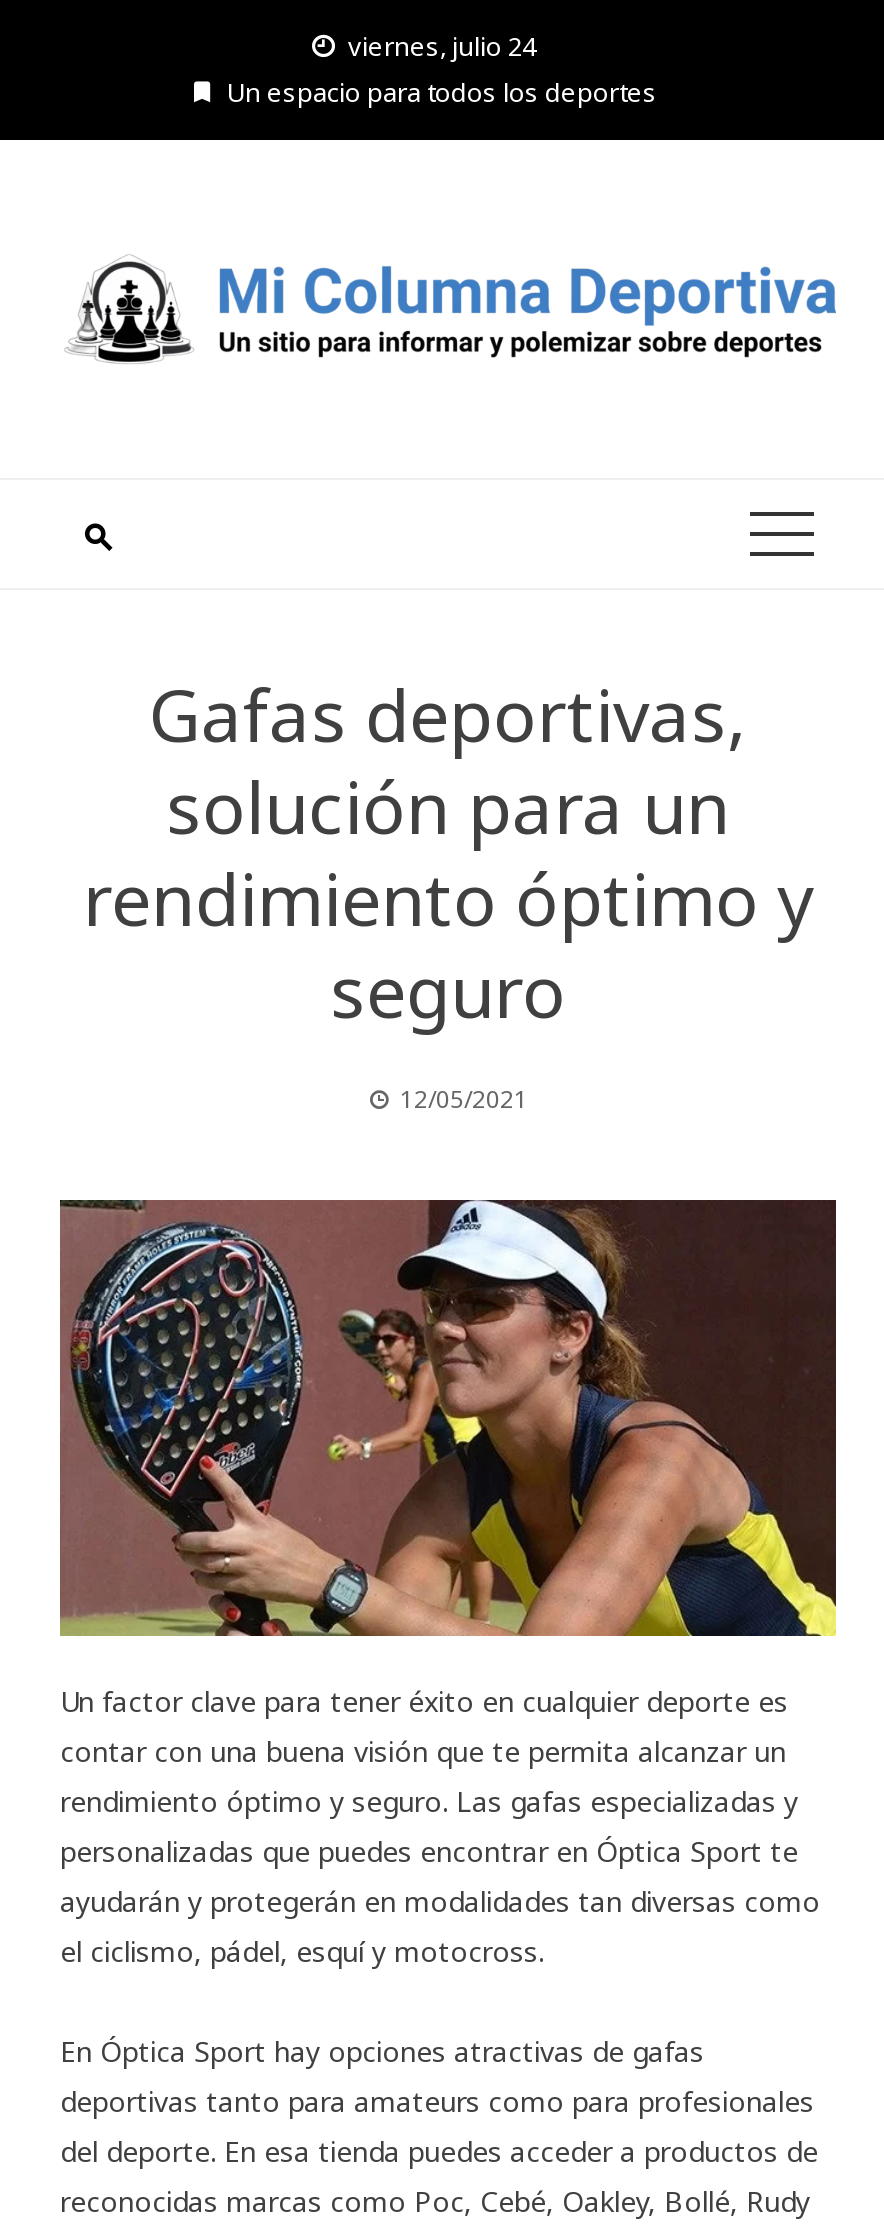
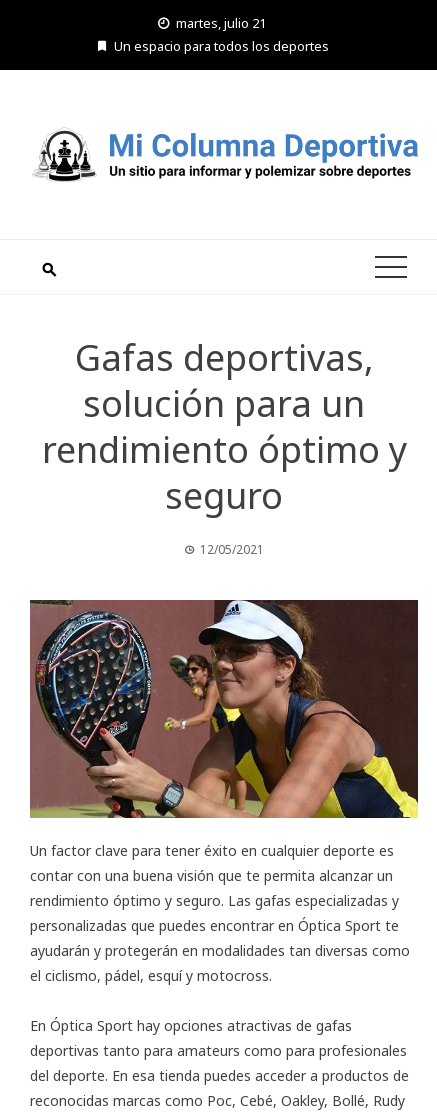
[348,28,536,64] viernes, julio 24 -> [176,14,266,32] martes, julio 21

